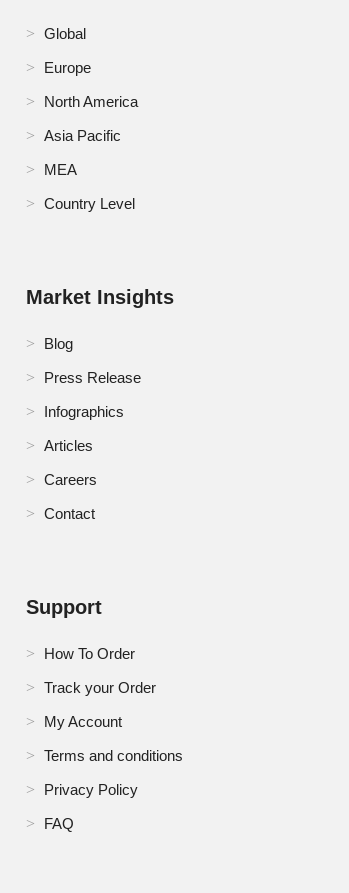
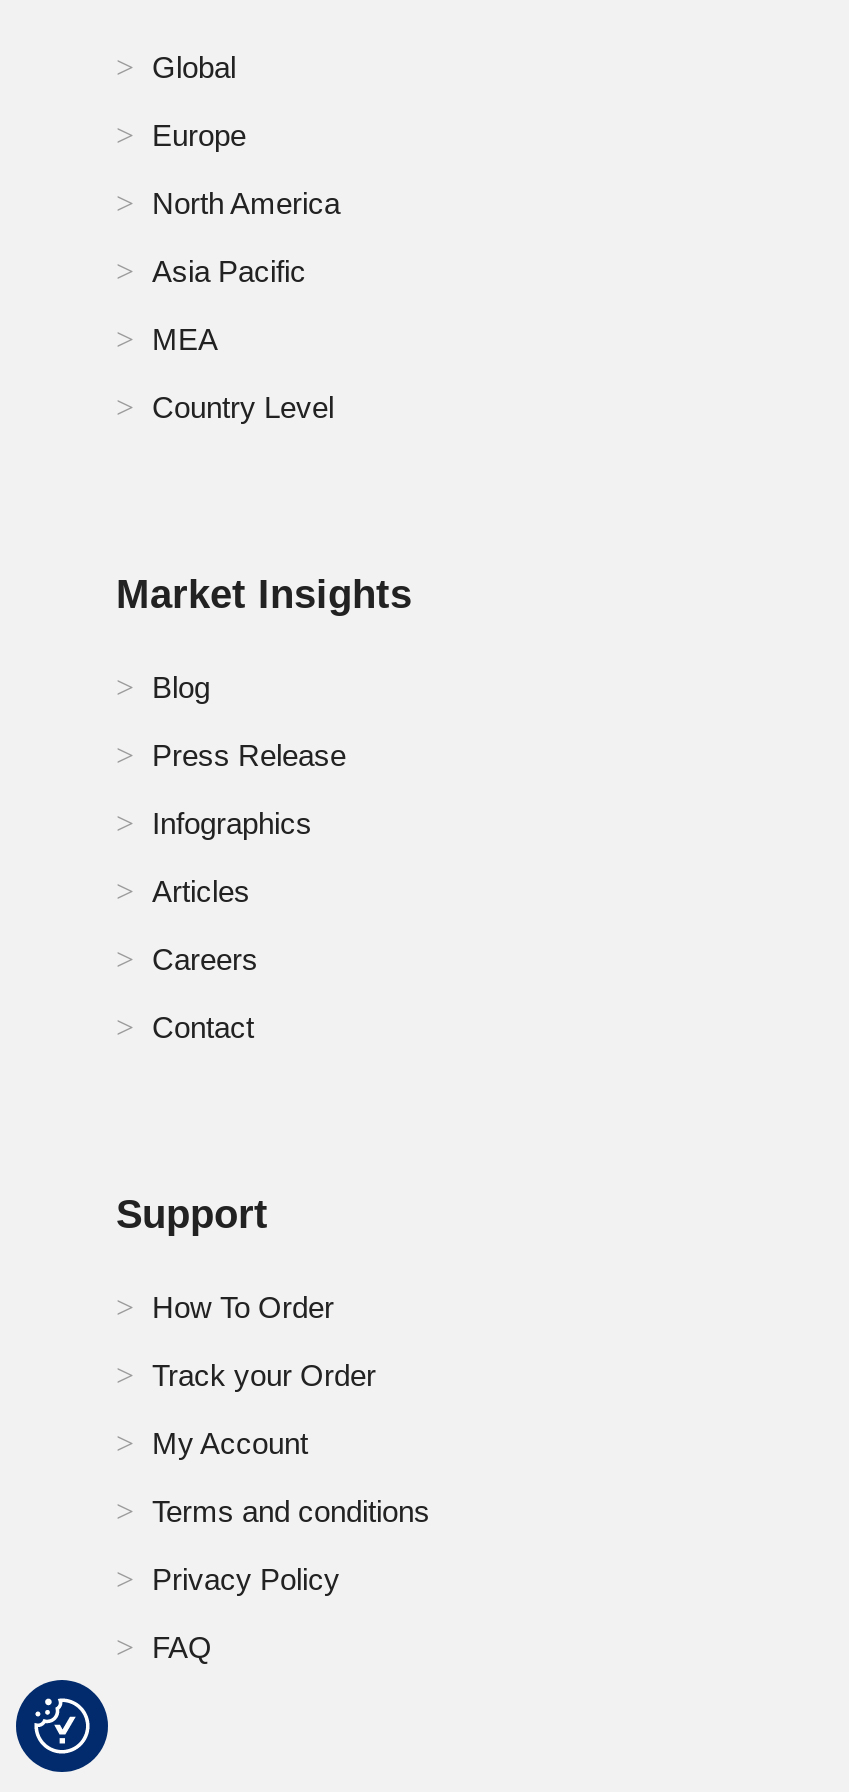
none -> [14,1678,110,1774] [image]

